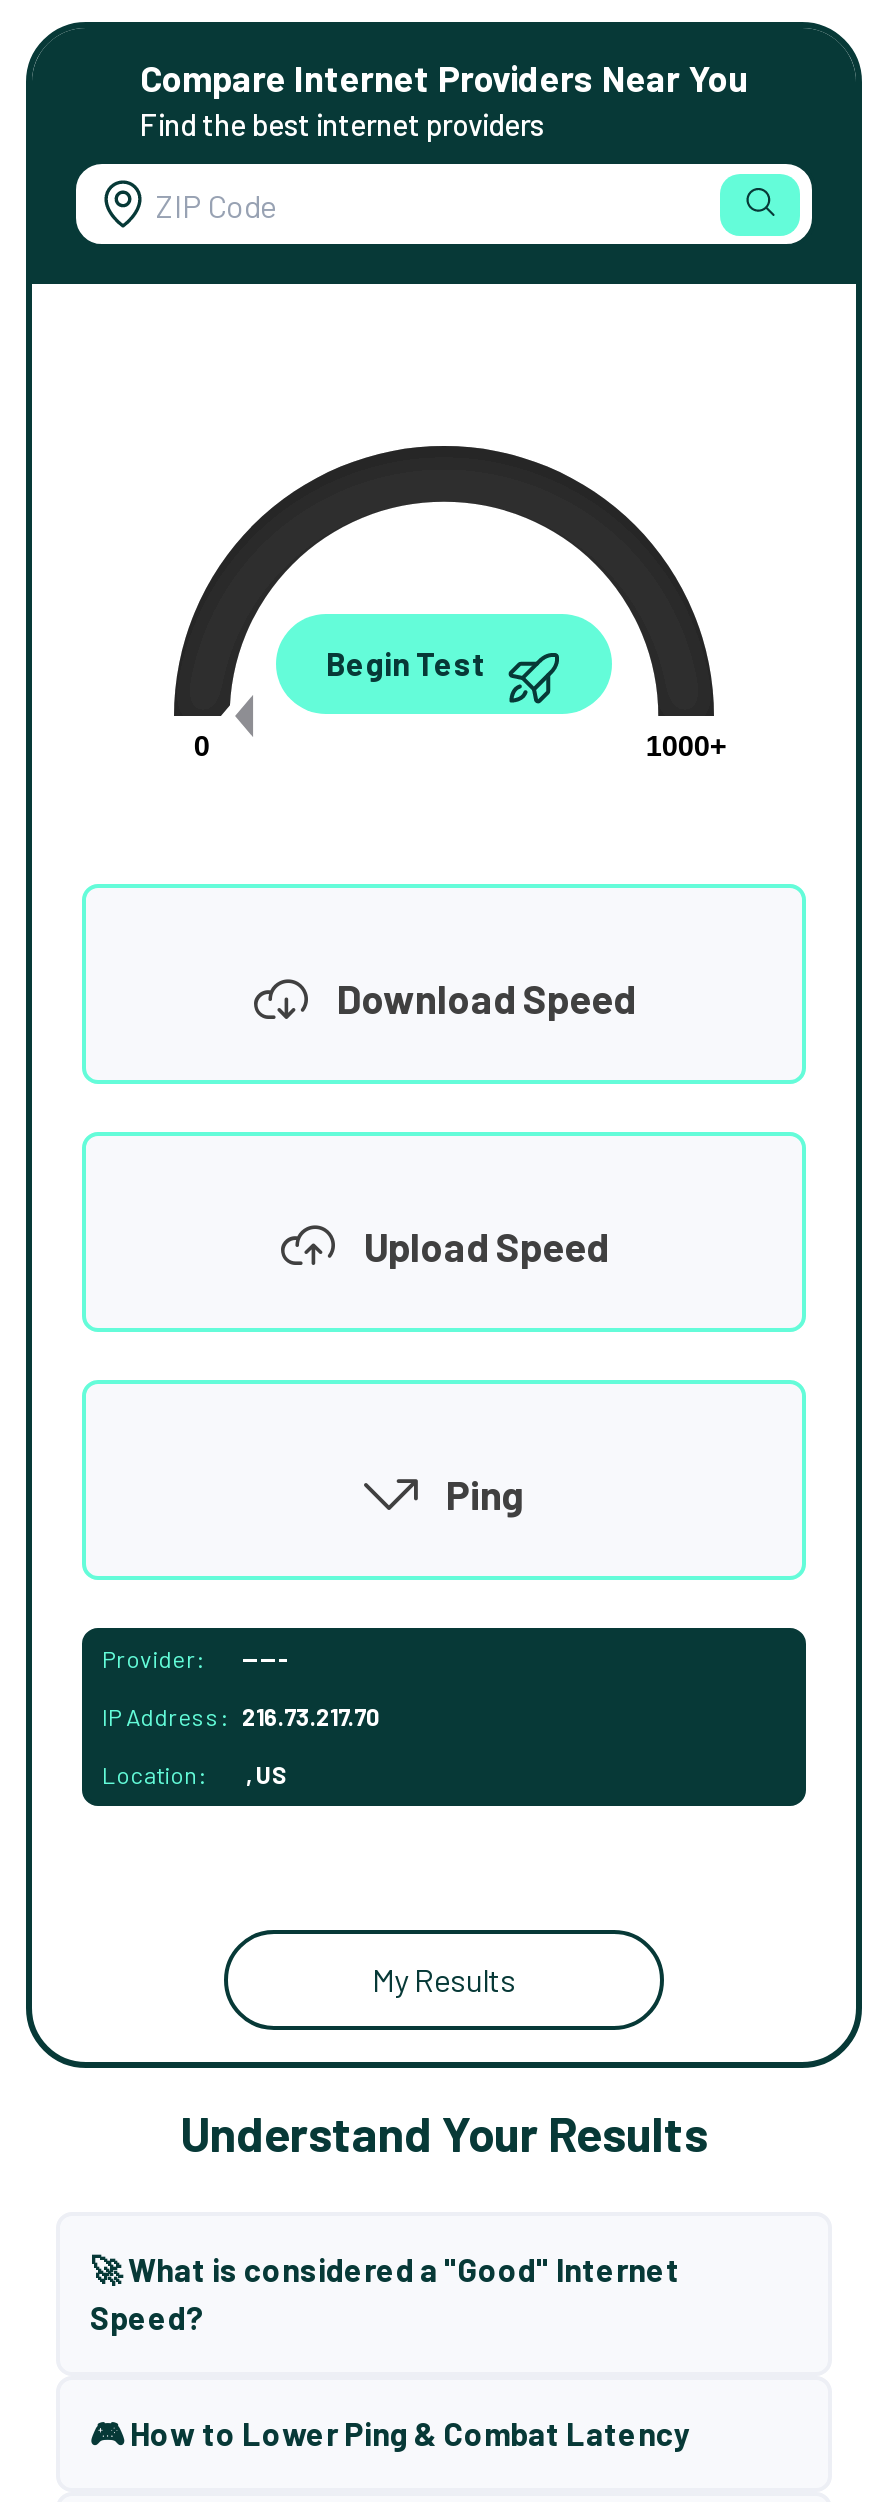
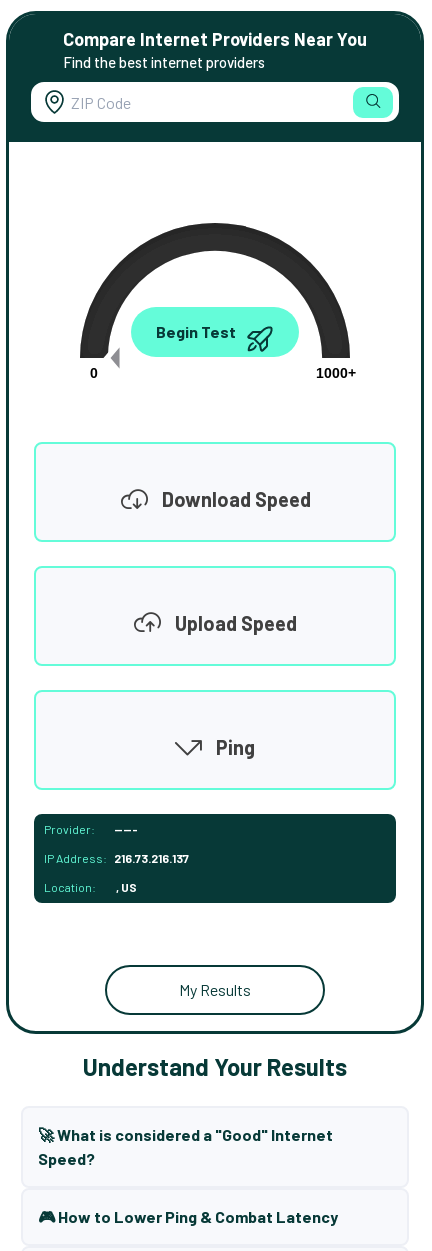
[102,1702,380,1730] IP Address: 216.73.217.70 -> [44,851,189,865] IP Address: 216.73.216.137

